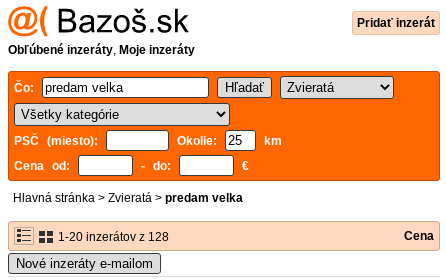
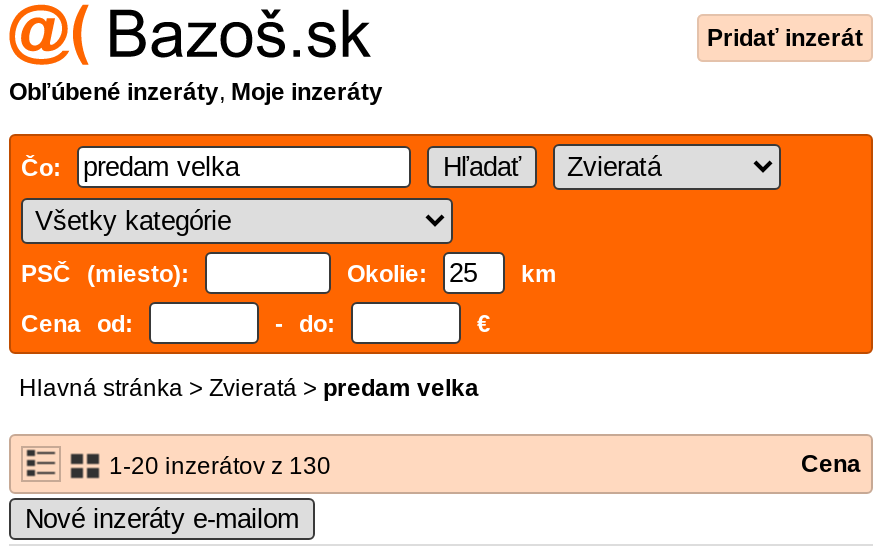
[55,230,169,244] 1-20 inzerátov z 128 -> [103,452,331,480] 1-20 inzerátov z 130

